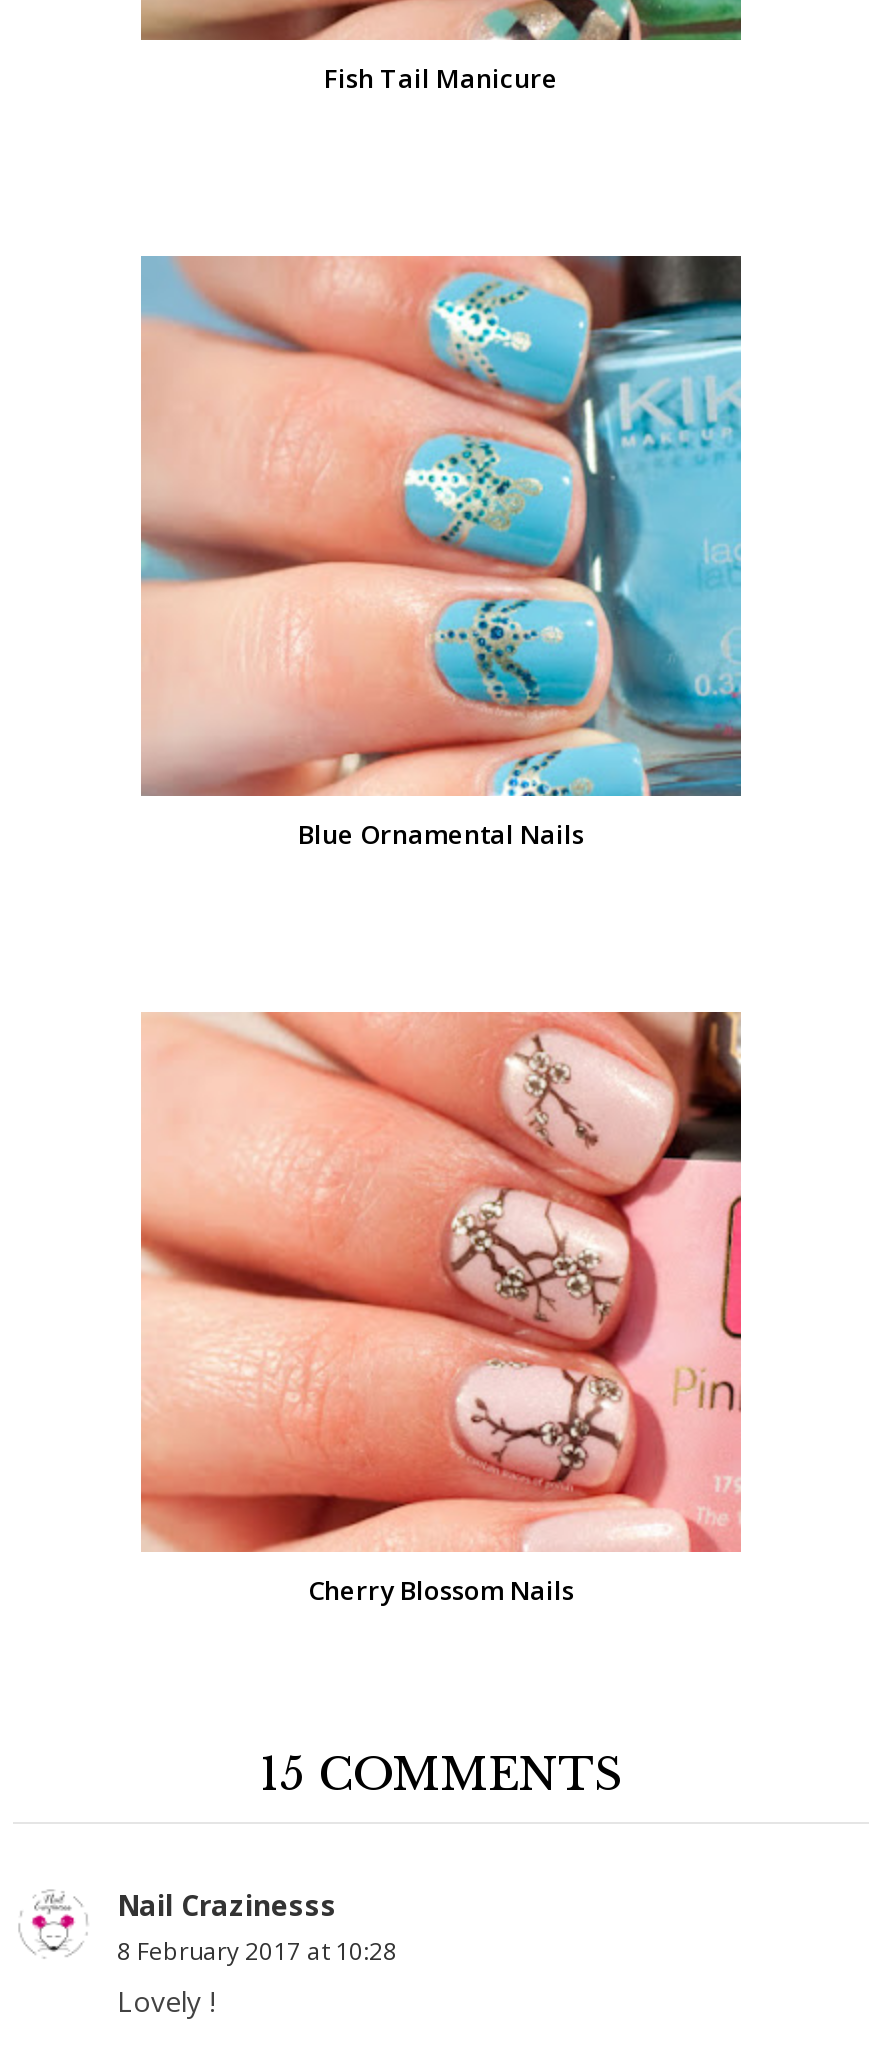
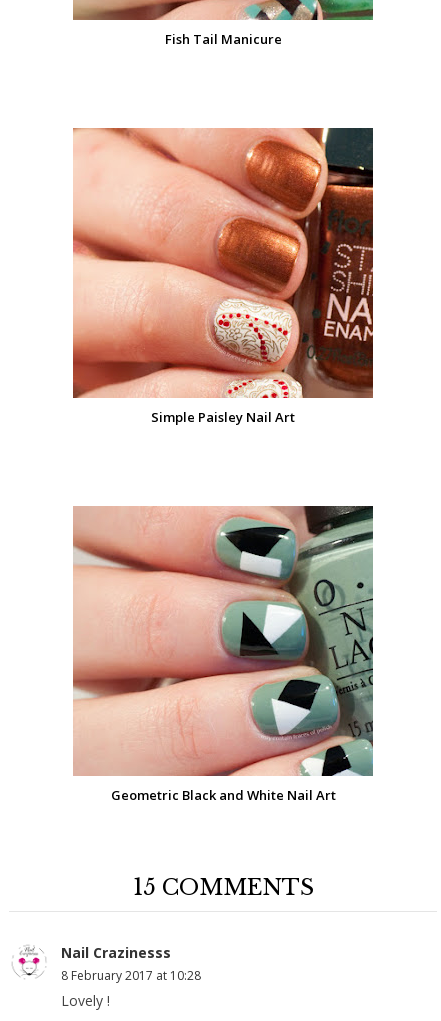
[139,254,743,852] [image] | Blue Ornamental Nails -> [73,127,374,426] [image] | Simple Paisley Nail Art
[141,1010,743,1608] [image] | Cherry Blossom Nails -> [73,505,374,804] [image] | Geometric Black and White Nail Art

